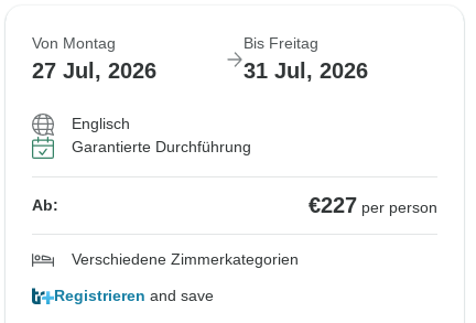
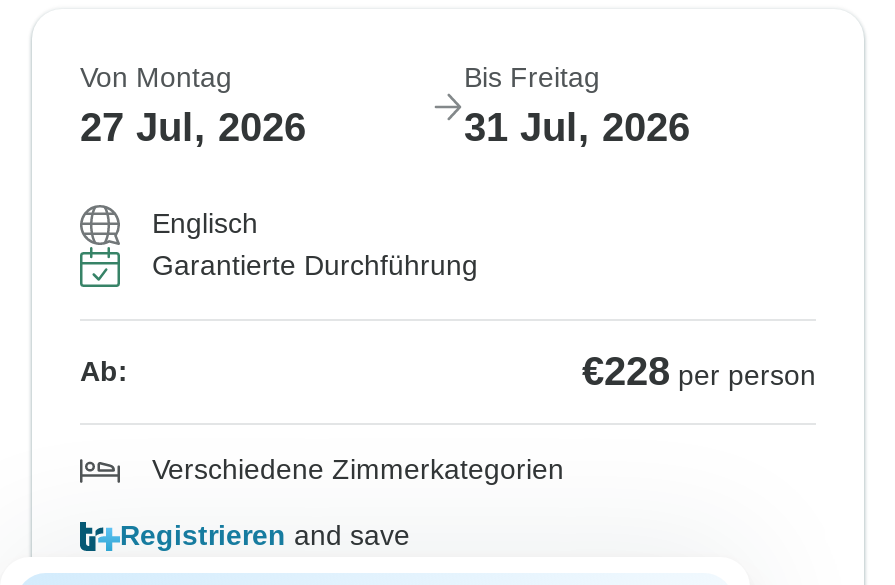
[309,193,437,218] €227 per person -> [582,350,816,394] €228 per person

